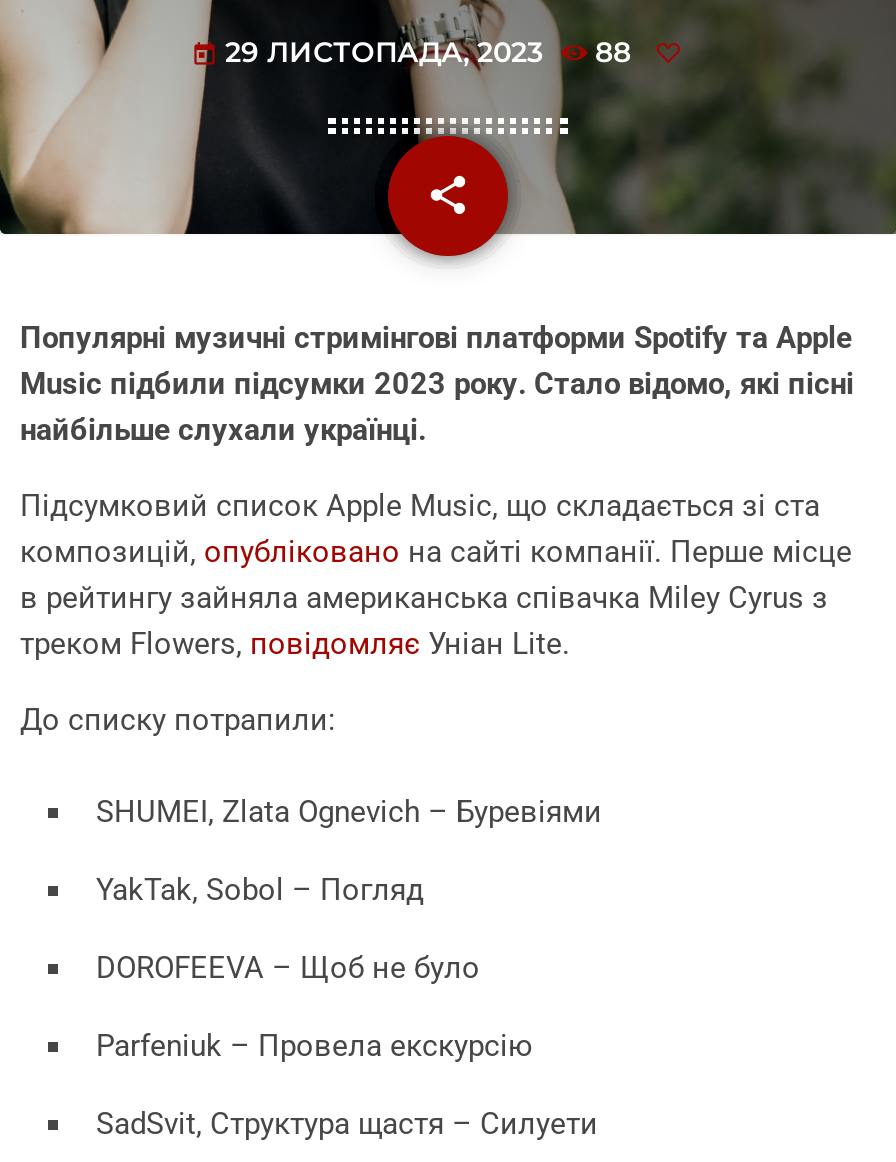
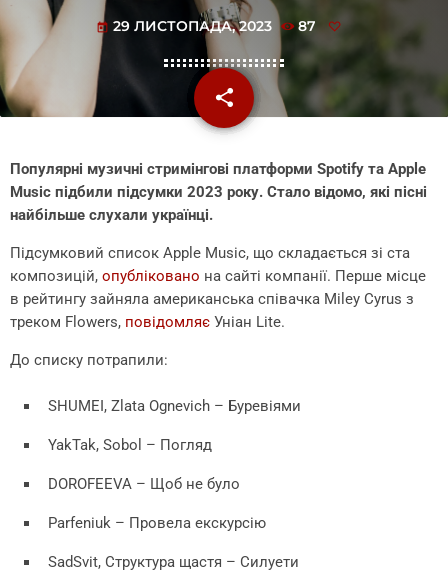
[595,34,639,70] 88 -> [297,17,319,35] 87

